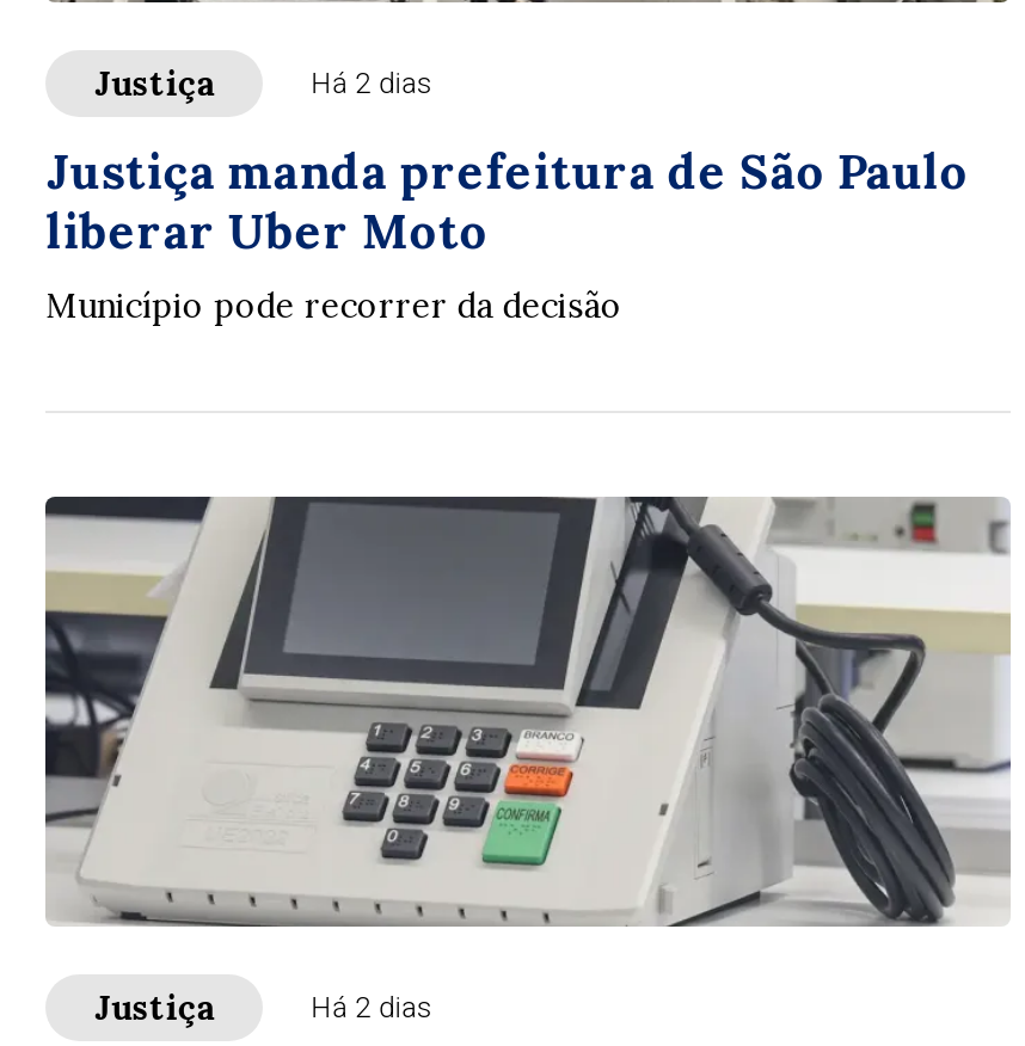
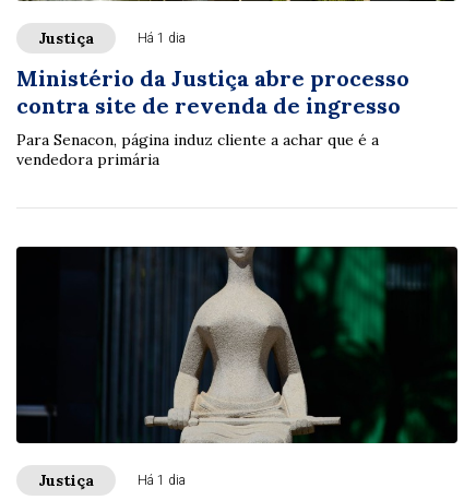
[312,67,433,101] Há 2 dias -> [138,31,186,46] Há 1 dia
[46,141,969,328] Justiça manda prefeitura de São Paulo | liberar Uber Moto | Município pode recorrer da decisão -> [17,65,410,169] Ministério da Justiça abre processo | contra site de revenda de ingresso | Para Senacon, página induz cliente a achar que é a | vendedora primária
[43,494,1013,1025] [image] | Há 2 dias -> [15,246,459,488] [image] | Há 1 dia

